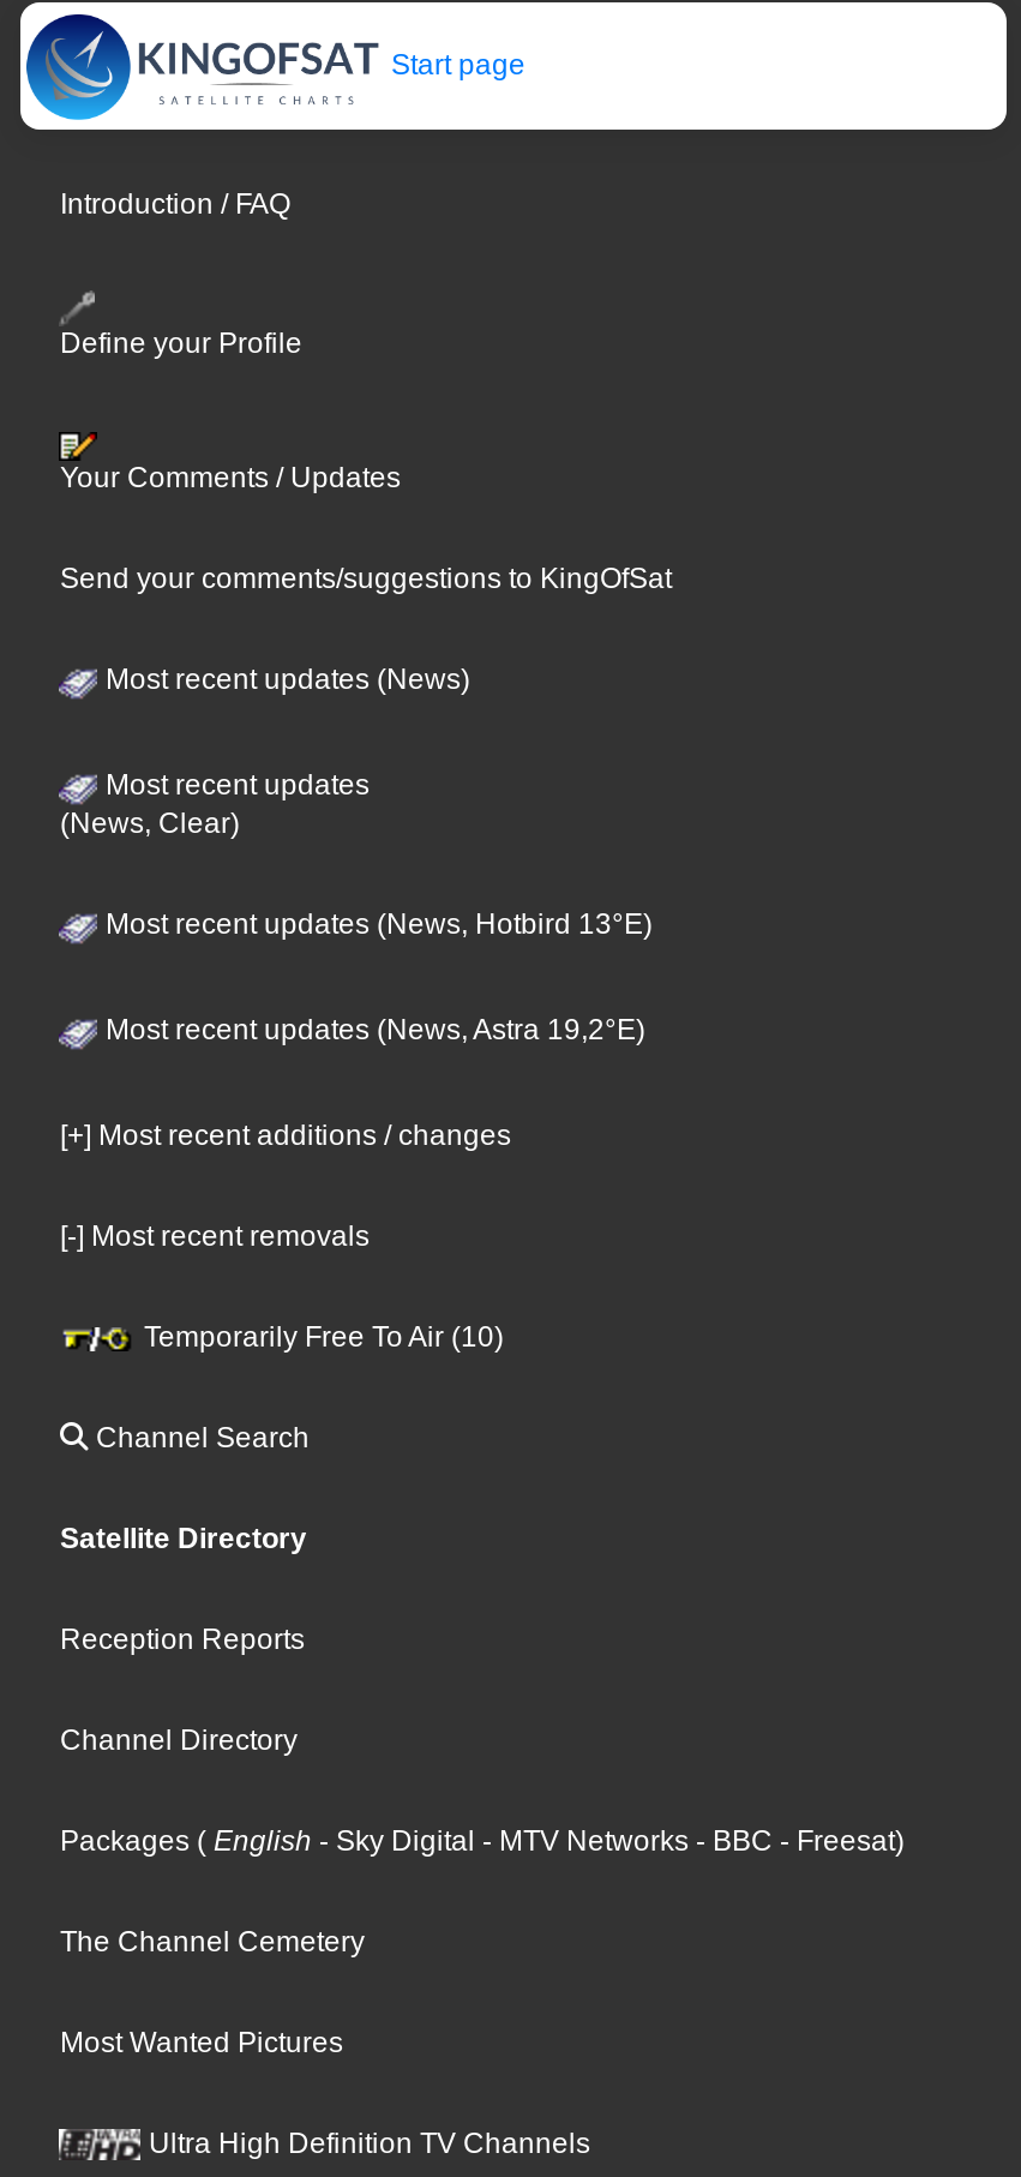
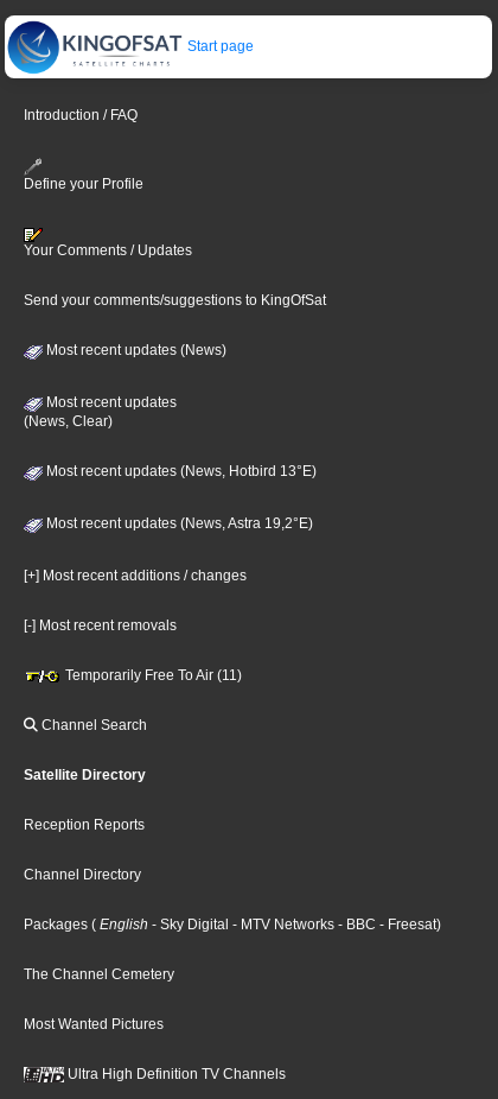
[137,1319,504,1353] Temporarily Free To Air (10) -> [62,667,242,683] Temporarily Free To Air (11)

